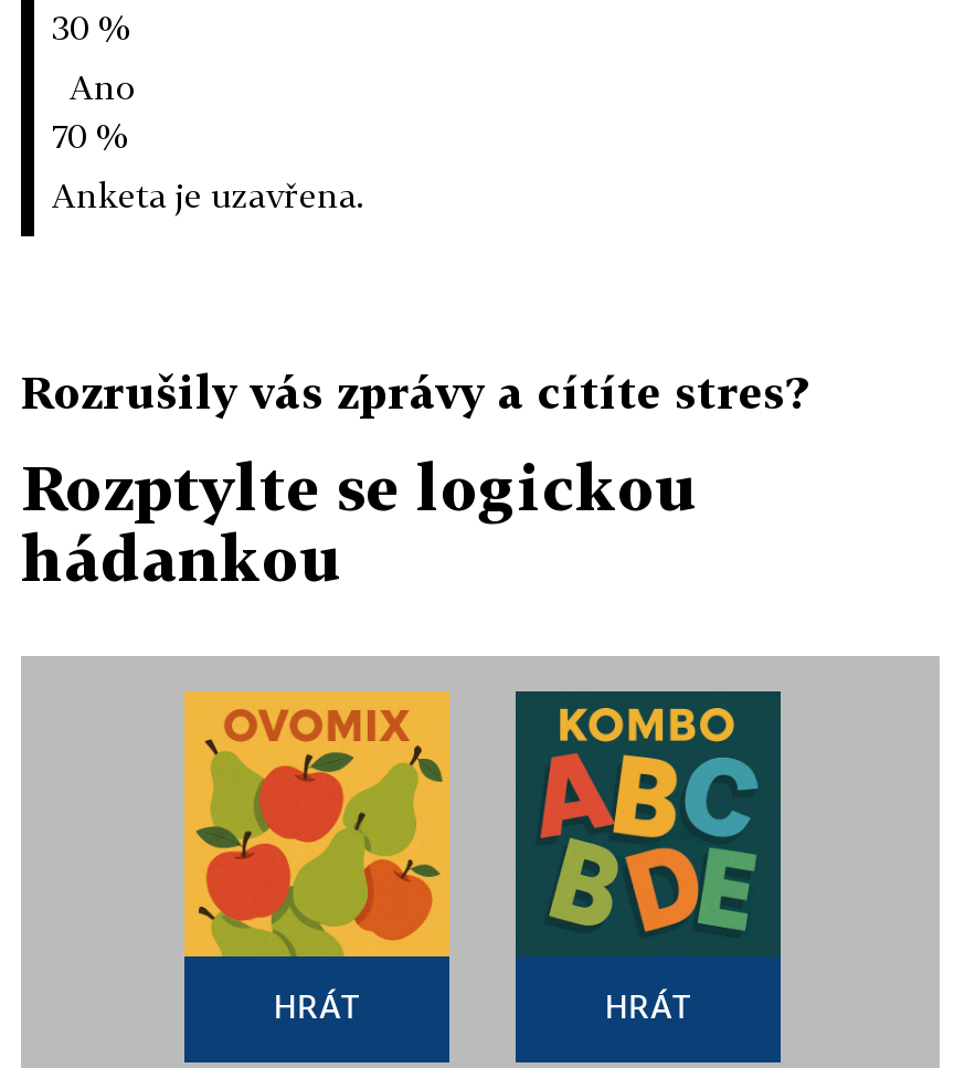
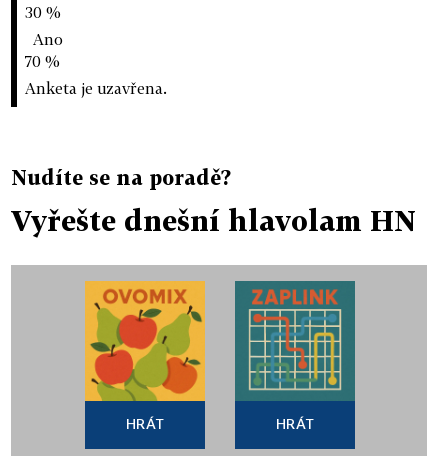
[21,364,807,417] Rozrušily vás zprávy a cítíte stres? -> [11,165,231,189] Nudíte se na poradě?
[21,451,699,594] Rozptylte se logickou | hádankou -> [11,204,416,237] Vyřešte dnešní hlavolam HN
[518,694,778,956] [image] -> [235,281,355,401] [image]

